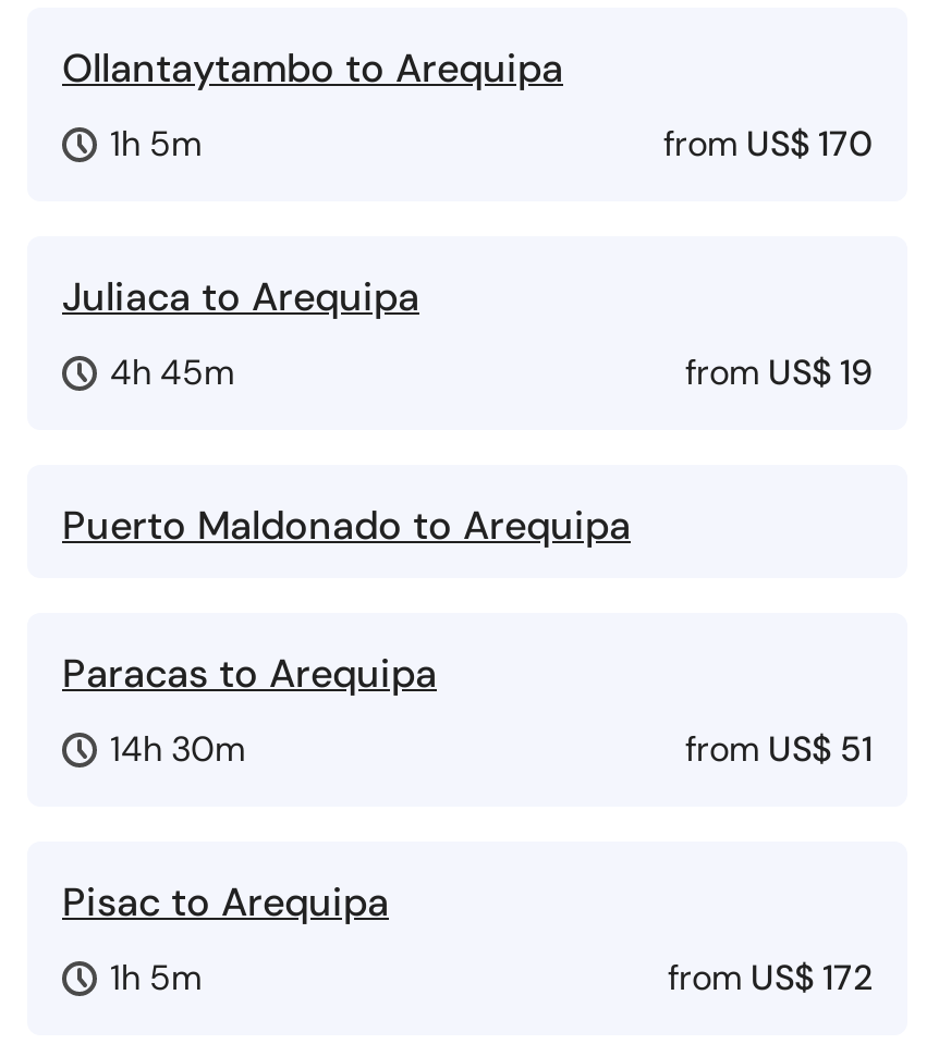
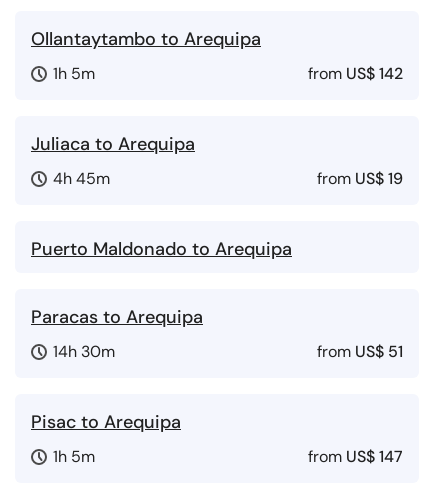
[663,121,873,167] from US$ 170 -> [308,63,403,84] from US$ 142
[668,955,873,1000] from US$ 172 -> [308,446,403,467] from US$ 147

